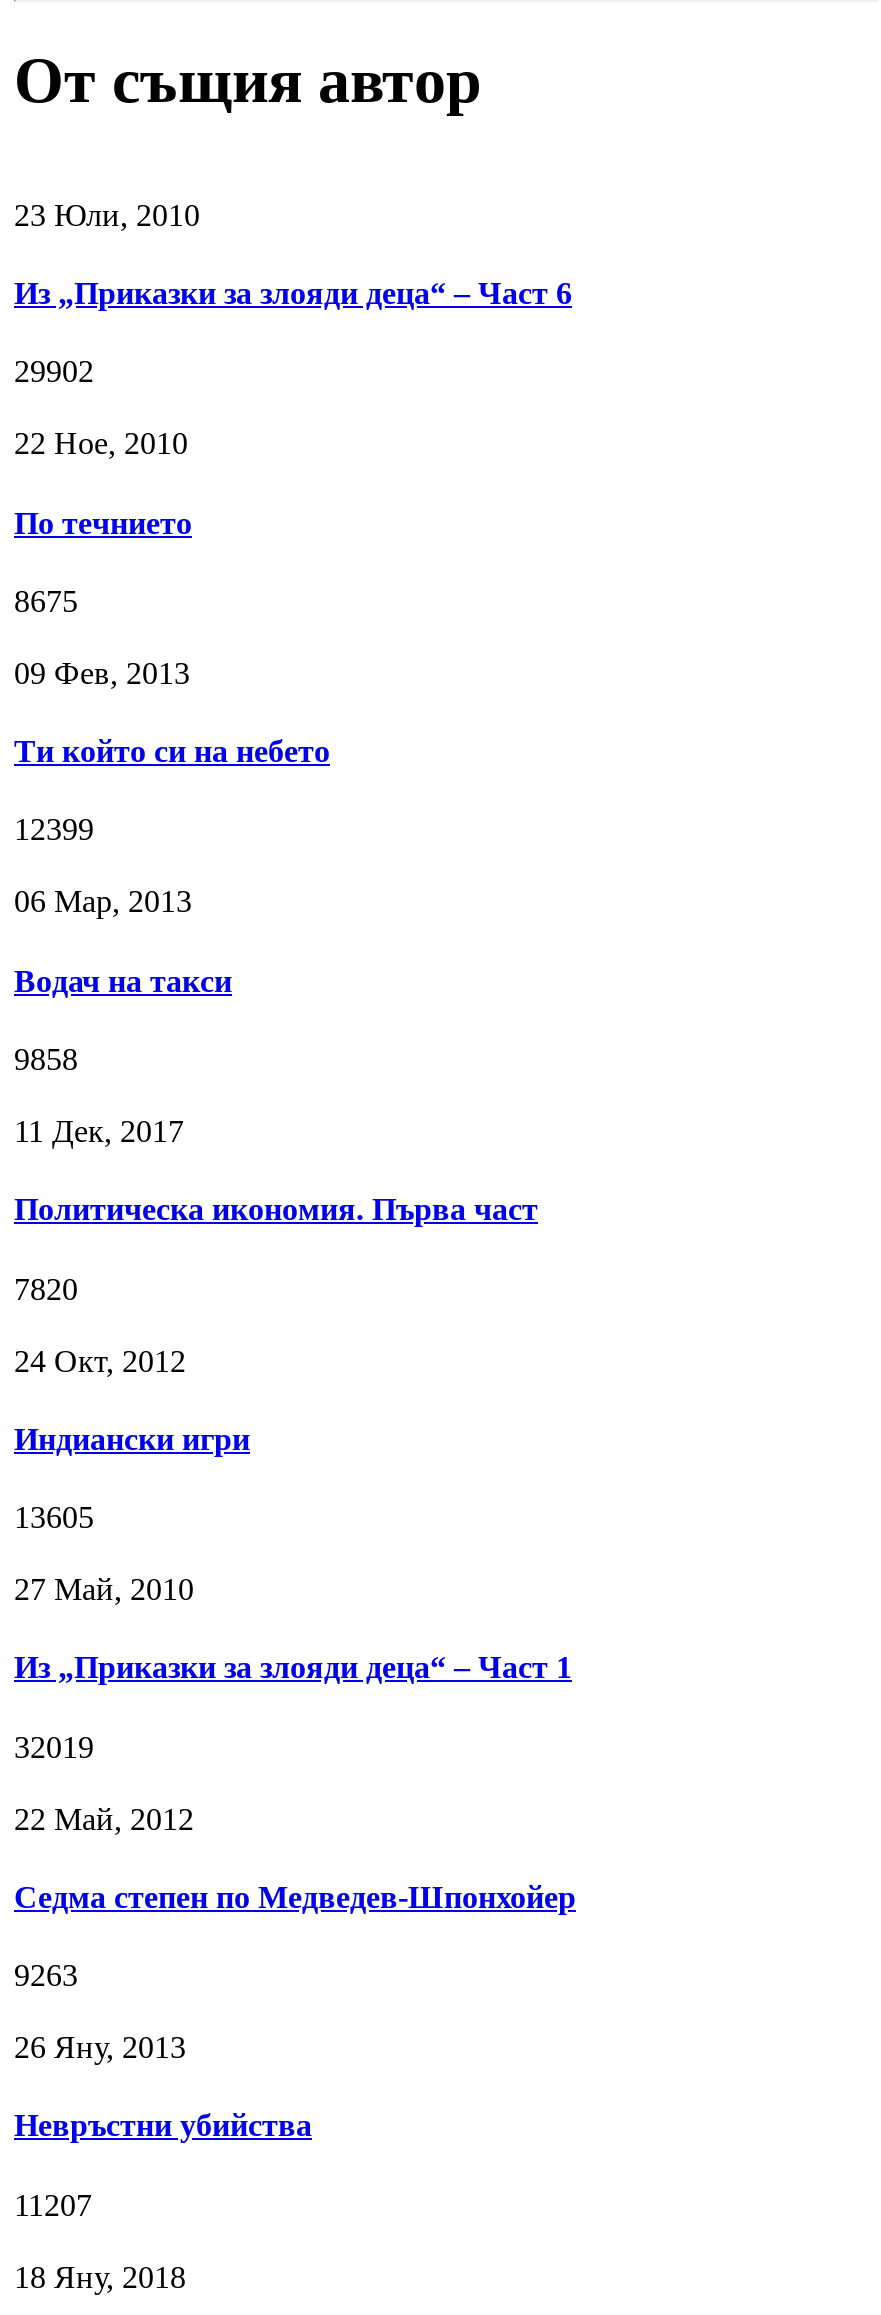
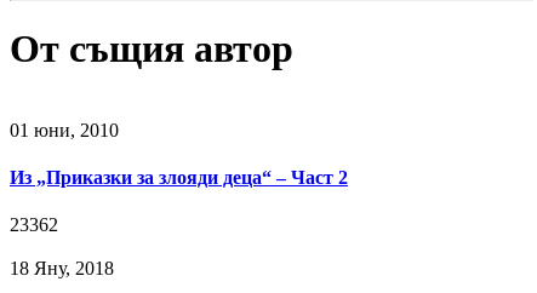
[14,198,576,2221] 23 Юли, 2010 | Из „Приказки за злояди деца“ – Част 6 | 29902 | 22 Ное, 2010 | По течнието | 8675 | 09 Фев, 2013 | Ти който си на небето | 12399 | 06 Мар, 2013 | Водач на такси | 9858 | 11 Дек, 2017 | Политическа икономия. Първа част | 7820 | 24 Окт, 2012 | Индиански игри | 13605 | 27 Май, 2010 | Из „Приказки за злояди деца“ – Част 1 | 32019 | 22 Май, 2012 | Седма степен по Медведев-Шпонхойер | 9263 | 26 Яну, 2013 | Невръстни убийства | 11207 -> [10,120,348,235] 01 юни, 2010 | Из „Приказки за злояди деца“ – Част 2 | 23362

